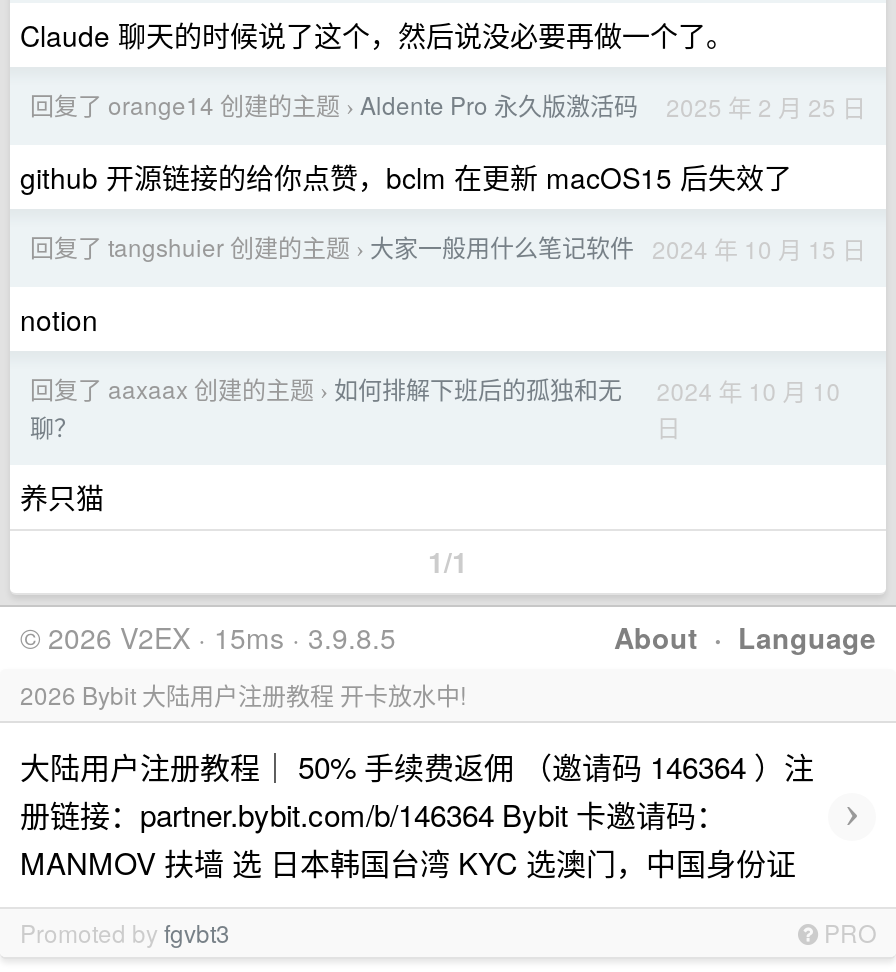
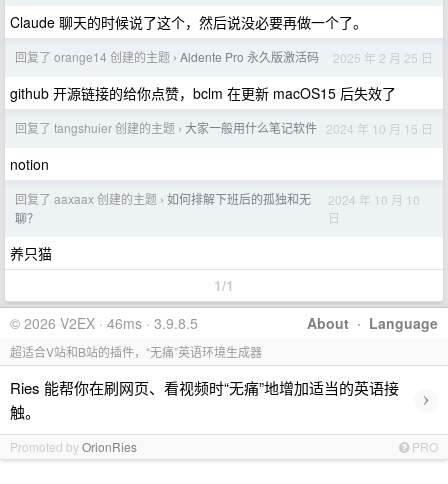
[20,617,396,657] © 2026 V2EX · 15ms · 3.9.8.5 -> [10,313,198,333] © 2026 V2EX · 46ms · 3.9.8.5
[20,677,466,711] 2026 Bybit 大陆用户注册教程 开卡放水中! -> [10,343,262,360] 超适合V站和B站的插件，“无痛”英语环境生成器
[20,745,814,883] 大陆用户注册教程｜ 50% 手续费返佣 （邀请码 146364 ）注 | 册链接：partner.bybit.com/b/146364 Bybit 卡邀请码： | MANMOV 扶墙 选 日本韩国台湾 KYC 选澳门，中国身份证 -> [10,377,399,422] Ries 能帮你在刷网页、看视频时“无痛”地增加适当的英语接 | 触。
[20,915,230,949] Promoted by fgvbt3 -> [10,438,137,455] Promoted by OrionRies

